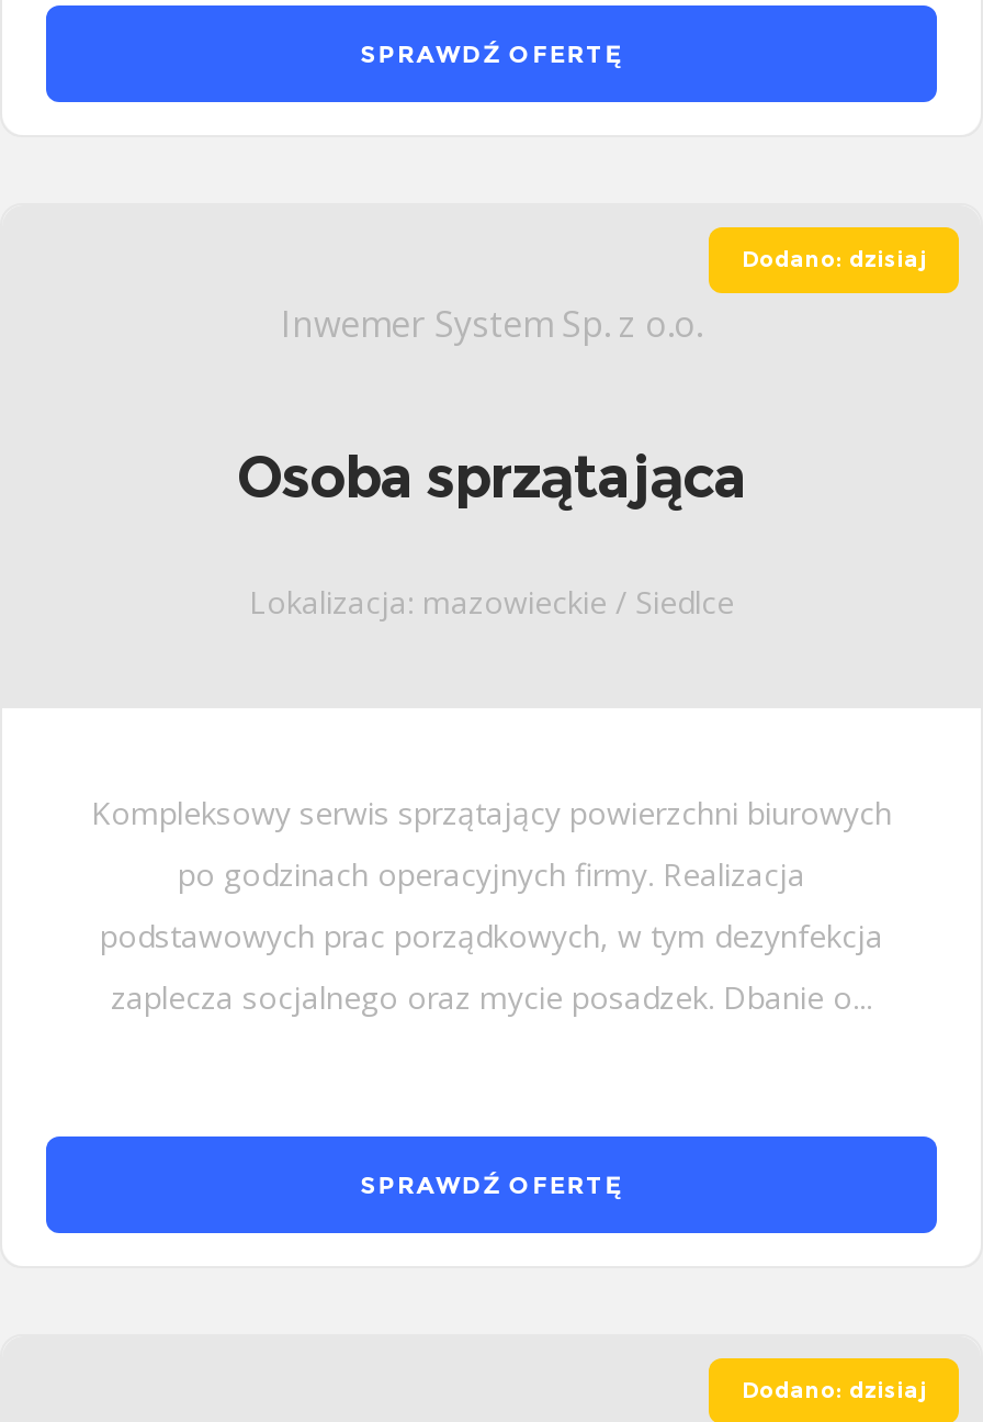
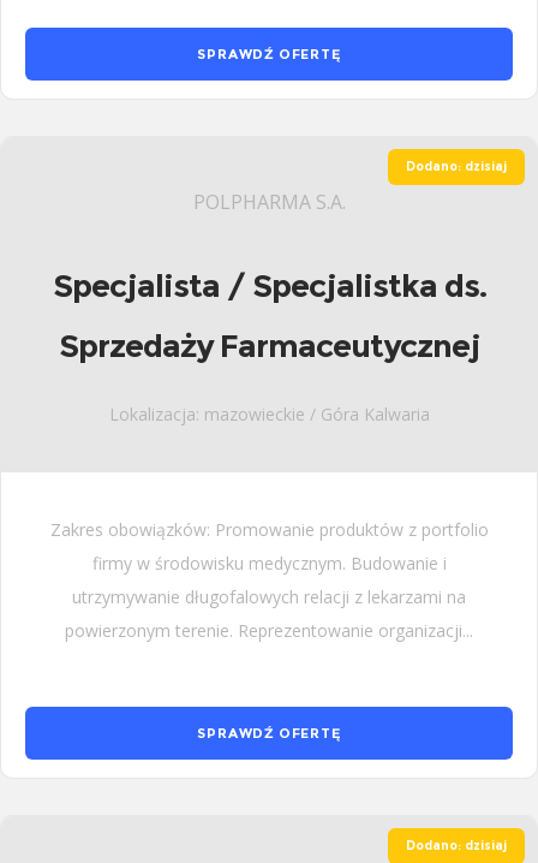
[237,300,746,623] Inwemer System Sp. z o.o. | Osoba sprzątająca | Lokalizacja: mazowieckie / Siedlce -> [52,189,486,426] POLPHARMA S.A. | Specjalista / Specjalistka ds. | Sprzedaży Farmaceutycznej | Lokalizacja: mazowieckie / Góra Kalwaria
[91,792,892,1018] Kompleksowy serwis sprzątający powierzchni biurowych | po godzinach operacyjnych firmy. Realizacja | podstawowych prac porządkowych, w tym dezynfekcja | zaplecza socjalnego oraz mycie posadzek. Dbanie o... -> [50,518,488,642] Zakres obowiązków: Promowanie produktów z portfolio | firmy w środowisku medycznym. Budowanie i | utrzymywanie długofalowych relacji z lekarzami na | powierzonym terenie. Reprezentowanie organizacji...

